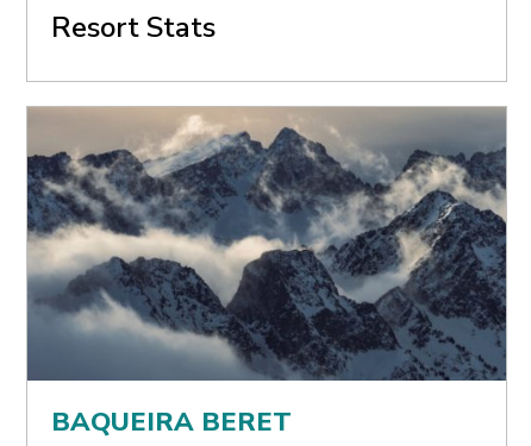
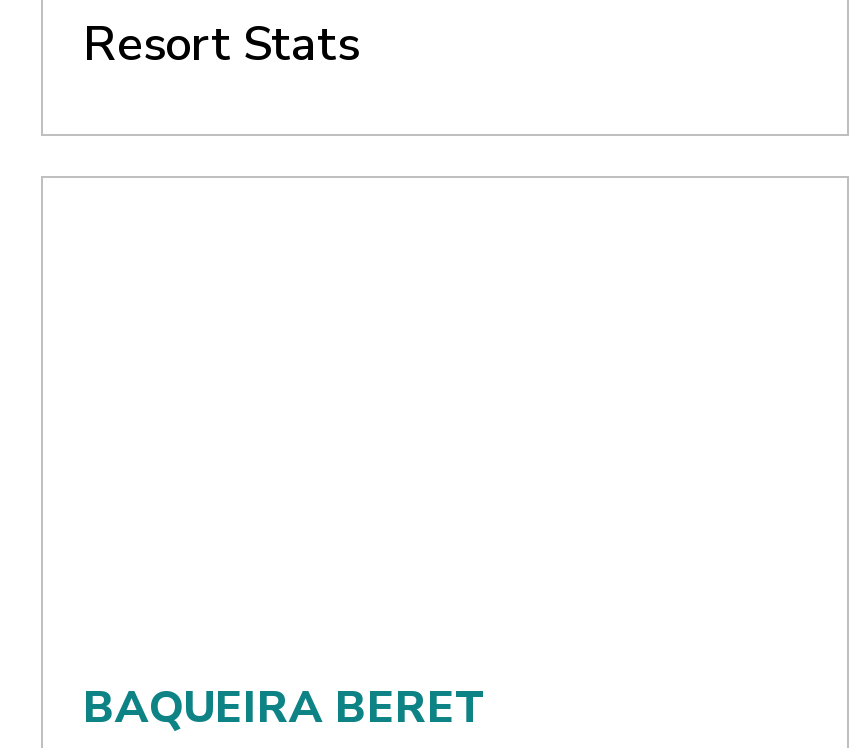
[26,106,507,382] [image] -> none

